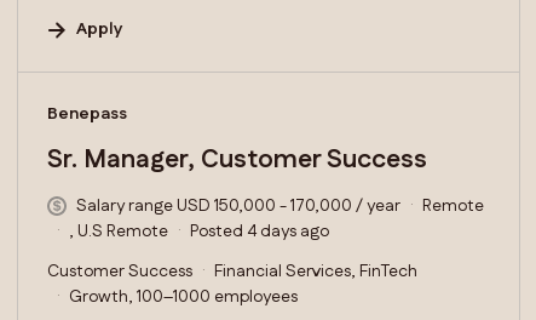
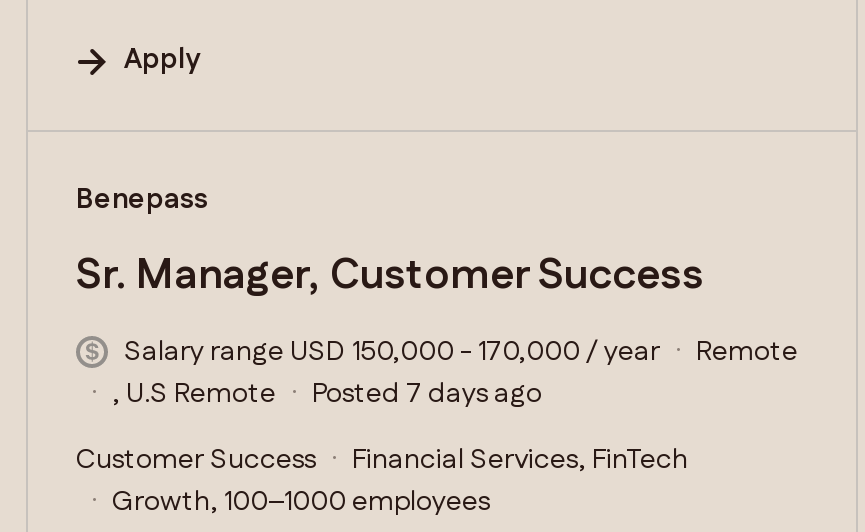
[190,219,329,244] Posted 4 days ago -> [312,374,542,414] Posted 7 days ago

